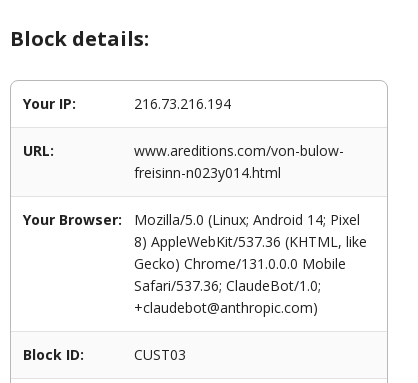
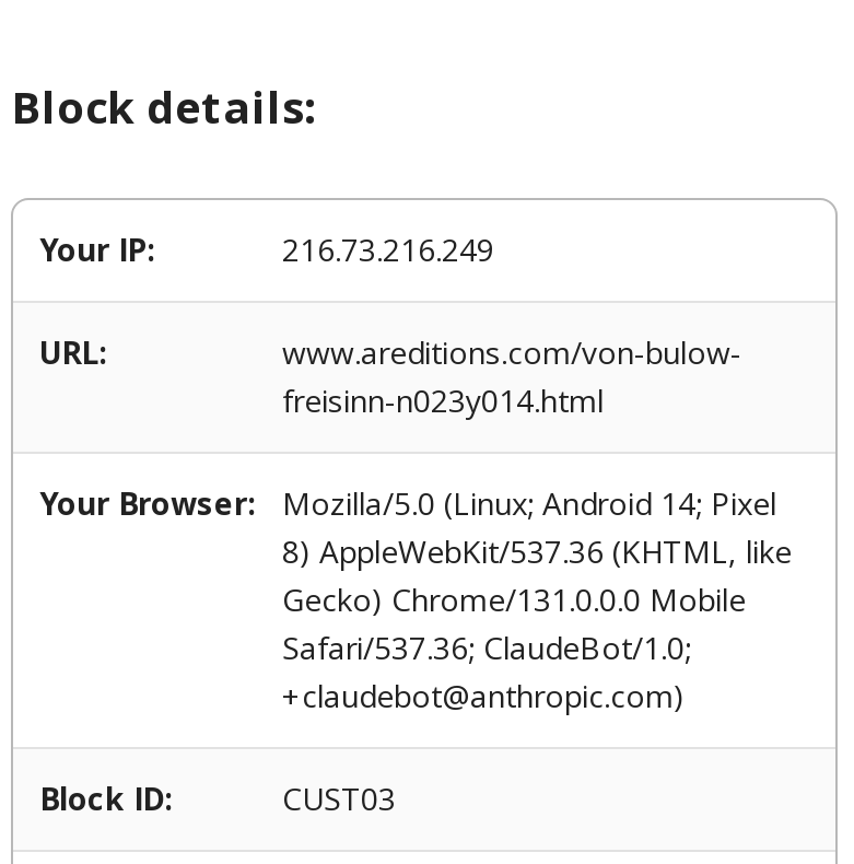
[134,94,231,113] 216.73.216.194 -> [282,229,494,270] 216.73.216.249

